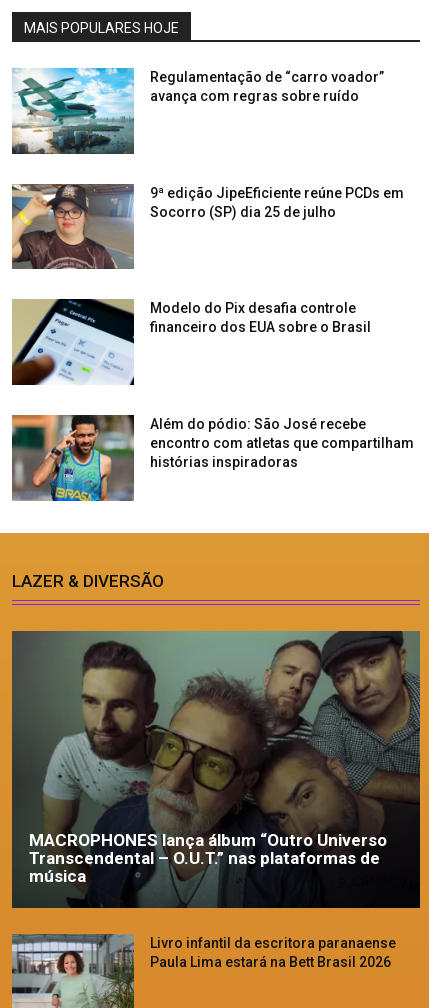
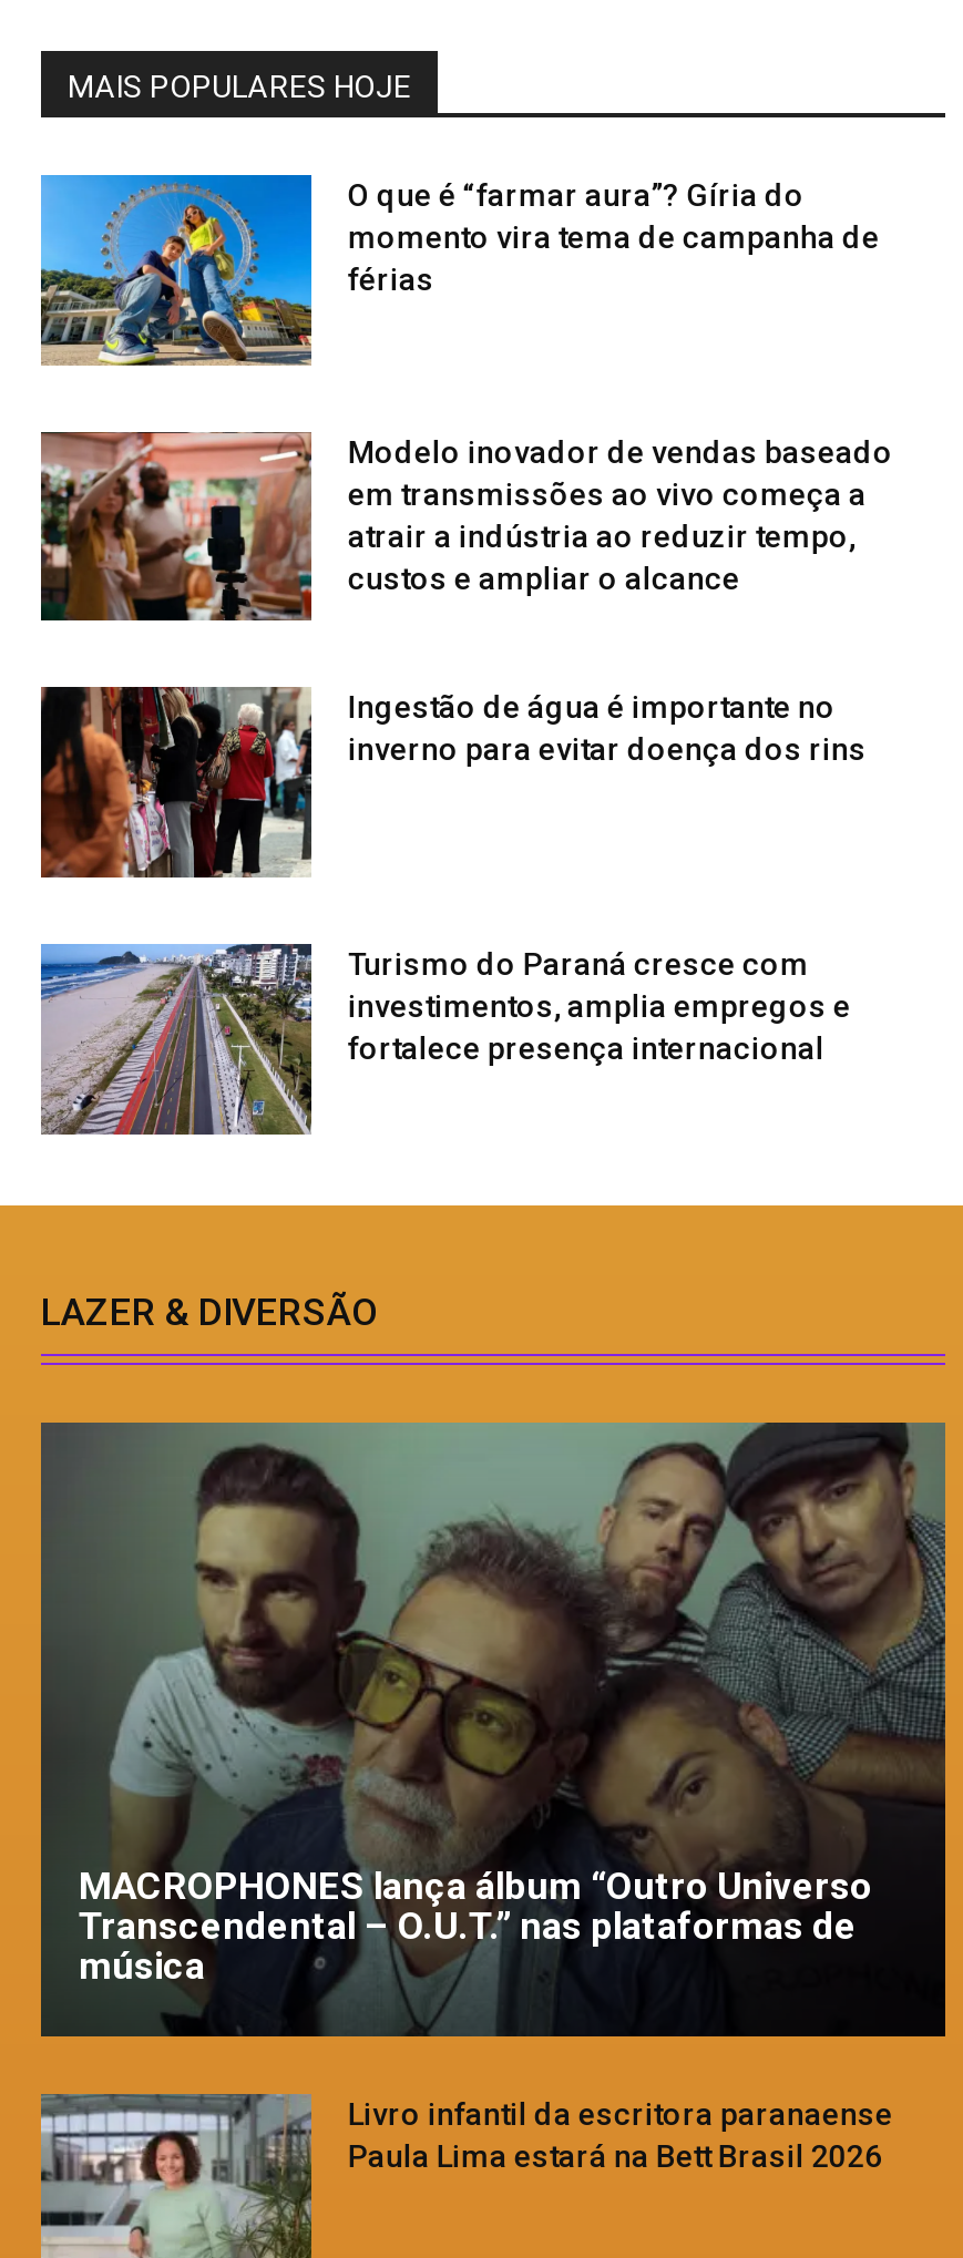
[12,67,384,155] [image] | Regulamentação de “carro voador” | avança com regras sobre ruído -> [39,173,880,366] [image] | O que é “farmar aura”? Gíria do | momento vira tema de campanha de | férias
[11,184,404,270] [image] | 9ª edição JipeEficiente reúne PCDs em | Socorro (SP) dia 25 de julho -> [39,432,893,623] [image] | Modelo inovador de vendas baseado | em transmissões ao vivo começa a | atrair a indústria ao reduzir tempo, | custos e ampliar o alcance
[12,298,371,386] [image] | Modelo do Pix desafia controle | financeiro dos EUA sobre o Brasil -> [39,685,866,880] [image] | Ingestão de água é importante no | inverno para evitar doença dos rins
[11,414,414,502] [image] | Além do pódio: São José recebe | encontro com atletas que compartilham | histórias inspiradoras -> [39,942,851,1137] [image] | Turismo do Paraná cresce com | investimentos, amplia empregos e | fortalece presença internacional

